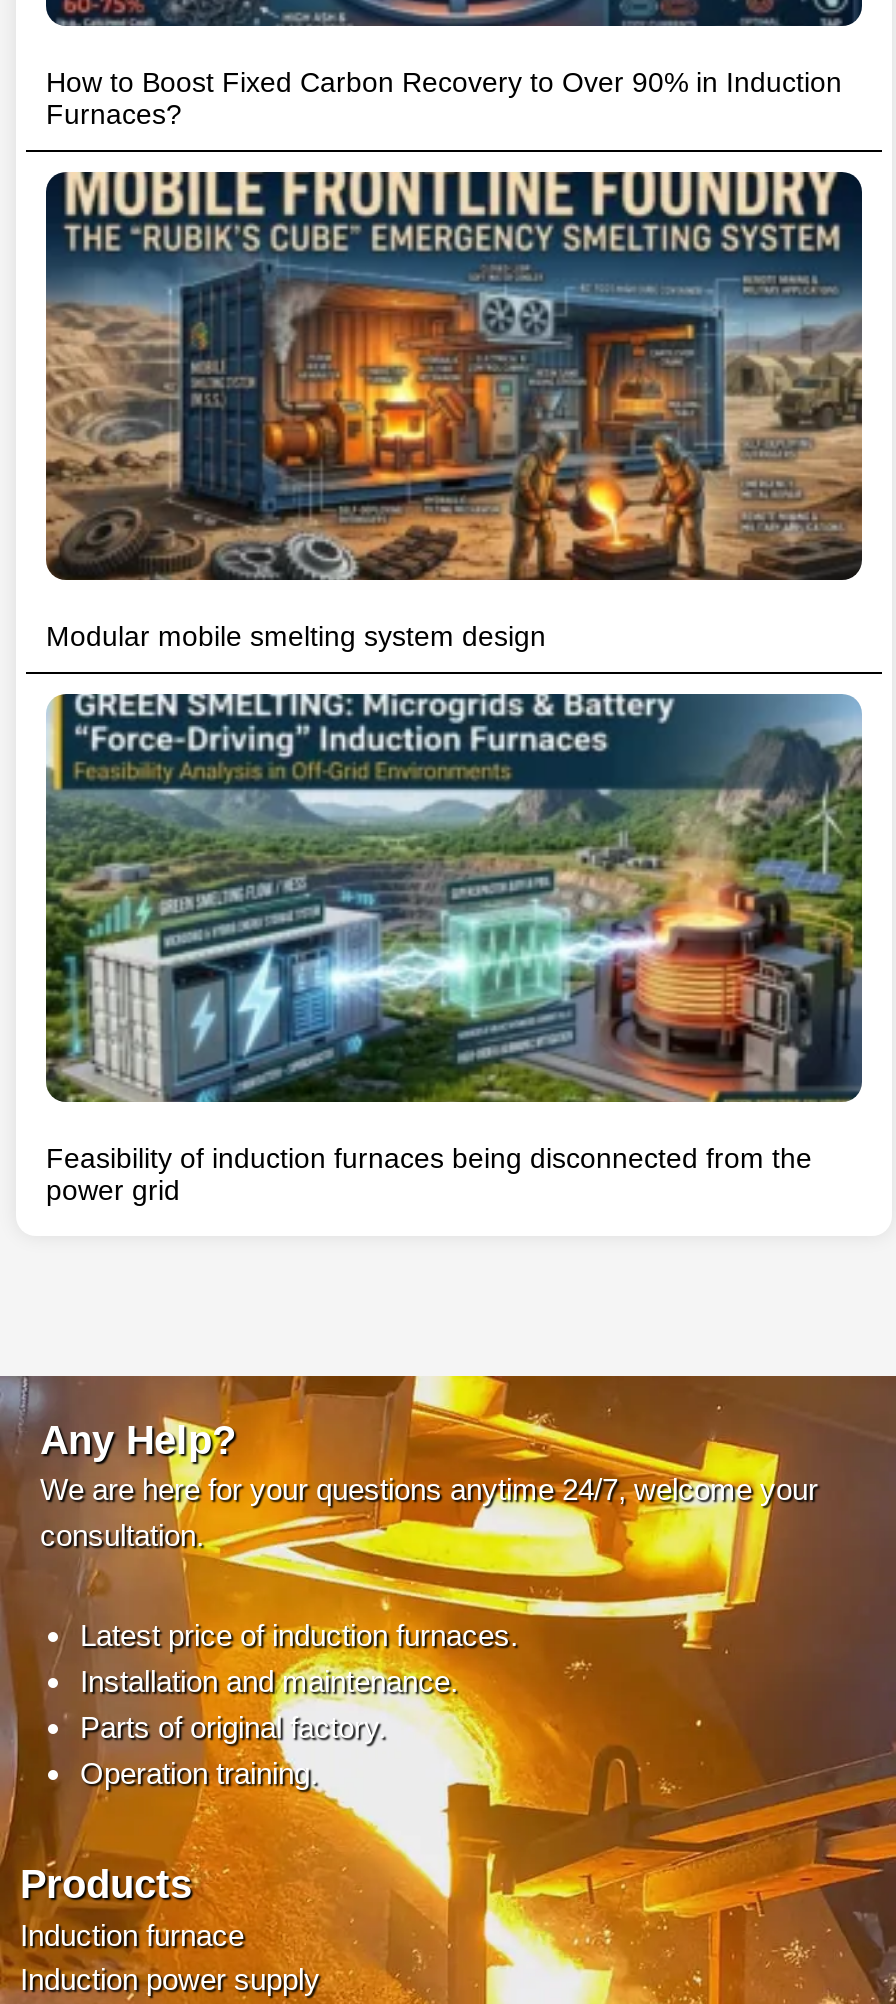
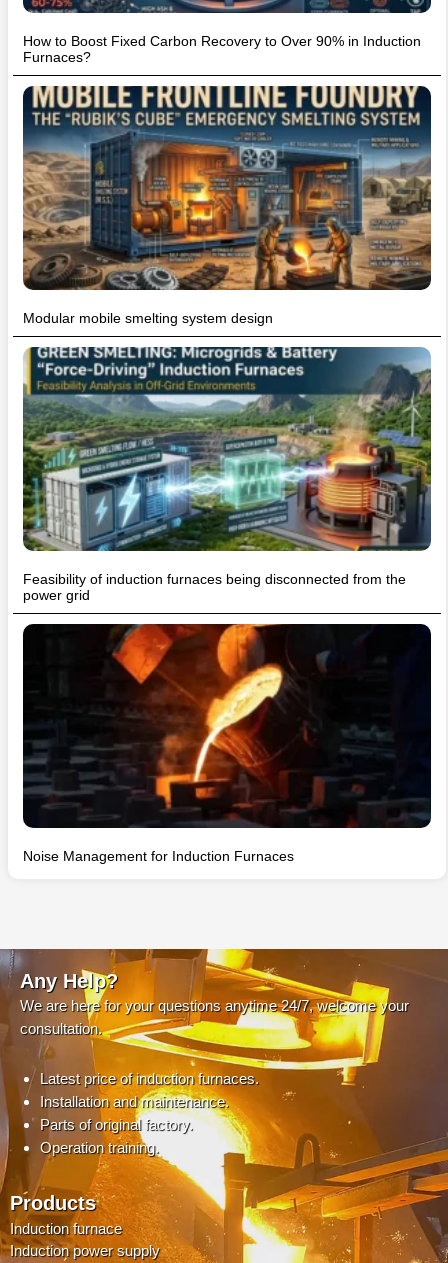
none -> [22,623,432,864] [image] | Noise Management for Induction Furnaces

